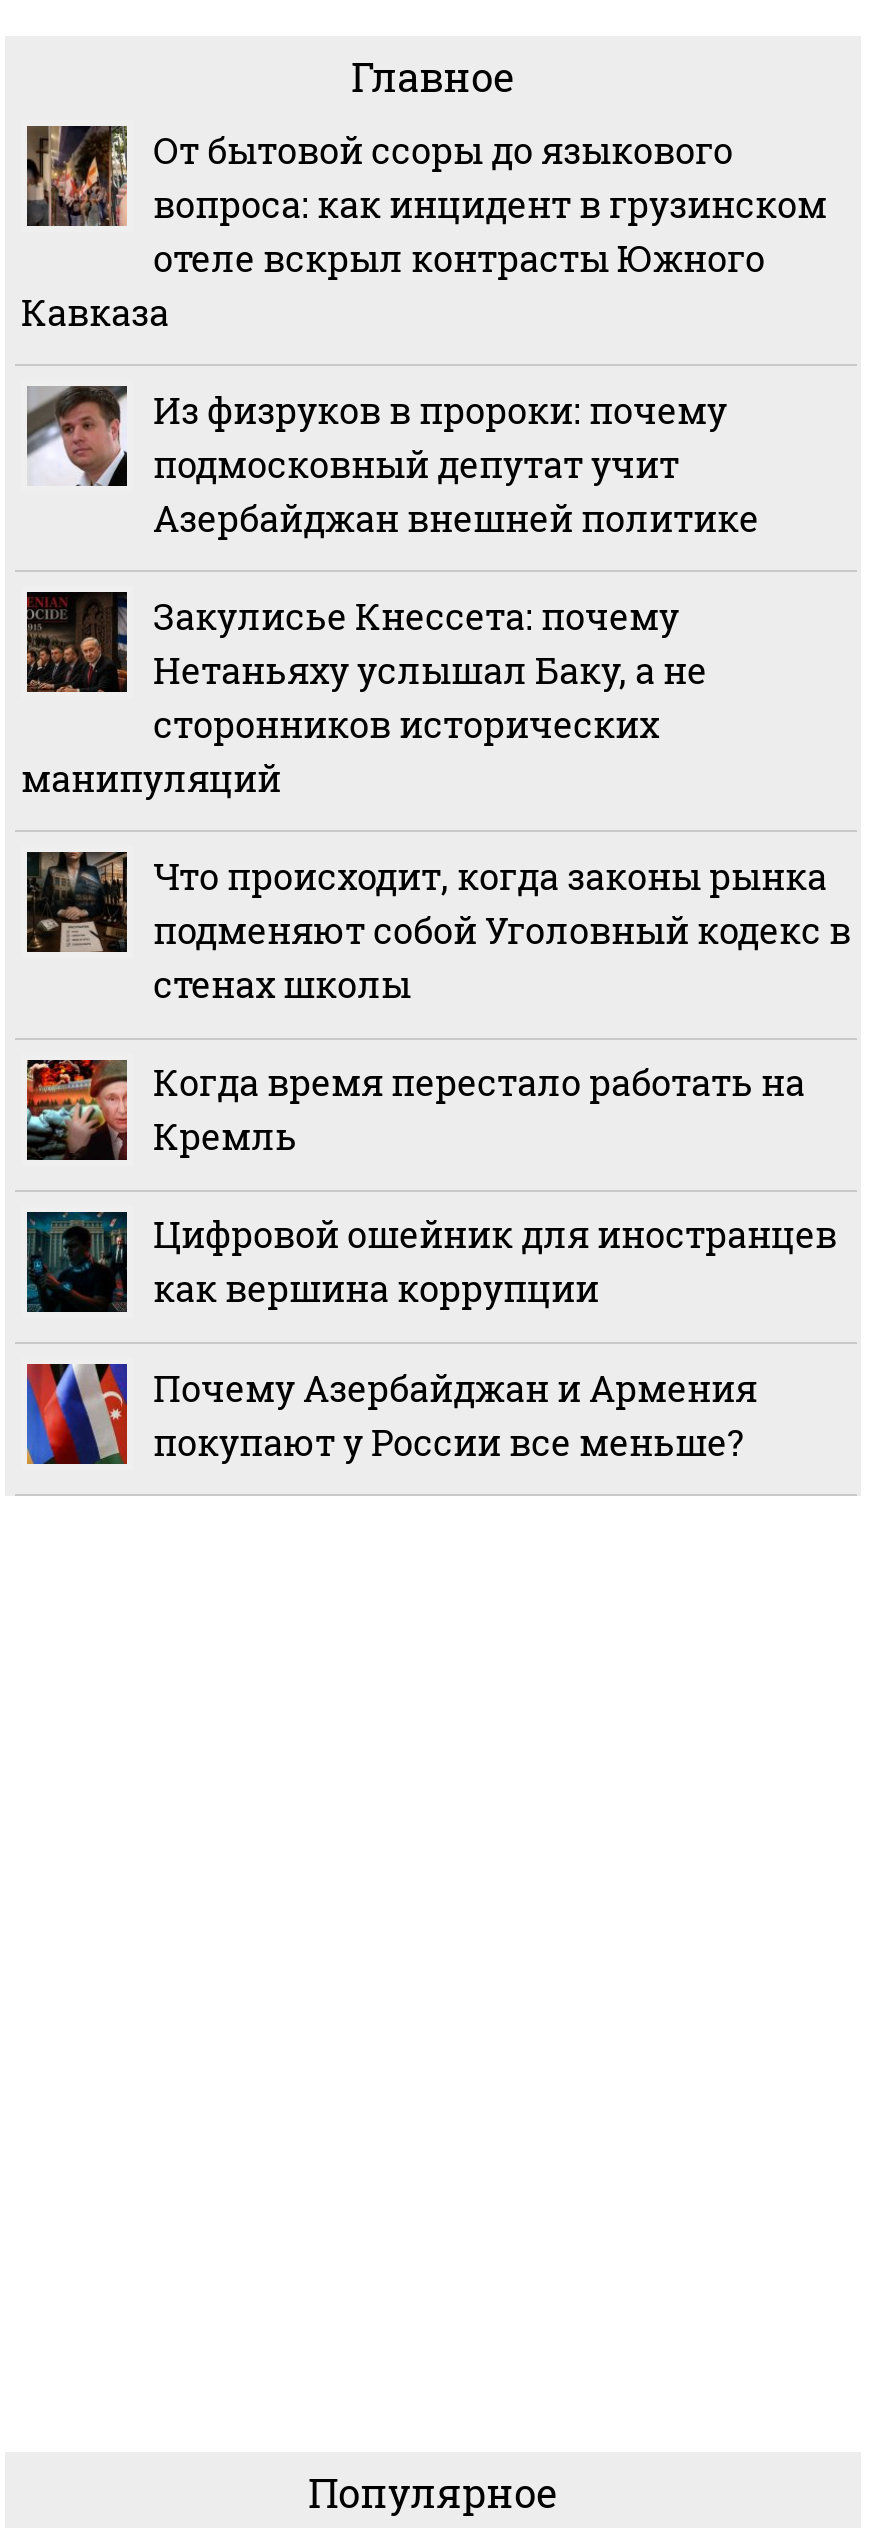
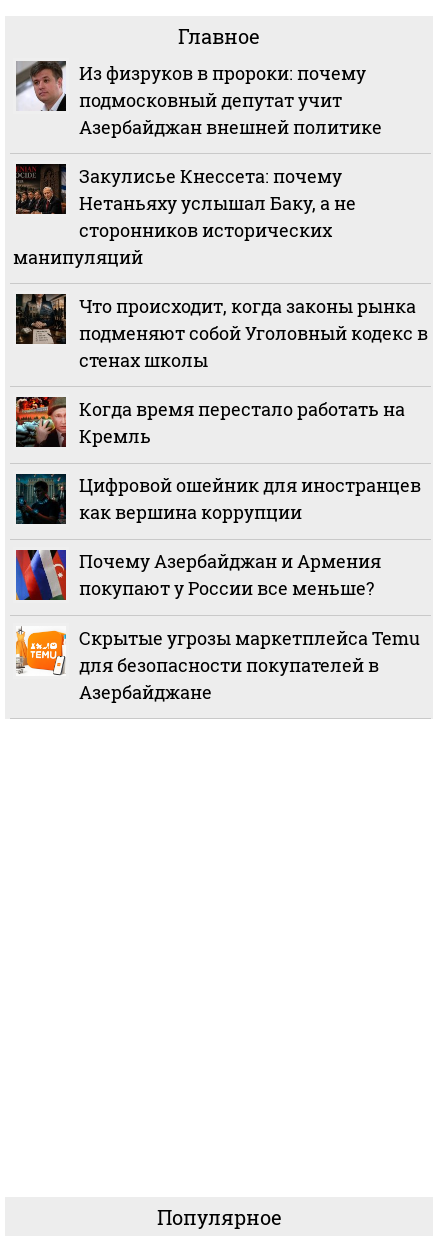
[21,125,827,335] [image] | От бытовой ссоры до языкового | вопроса: как инцидент в грузинском | отеле вскрыл контрасты Южного | Кавказа -> none
moved [21,384,851,1465] -> [13,60,428,600]: [image] | Из физруков в пророки: почему | подмосковный депутат учит | ... | Почему Азербайджан и Армения | покупают у России все меньше?
none -> [15,626,420,704] [image] | Скрытые угрозы маркетплейса Temu | для безопасности покупателей в | Азербайджане

